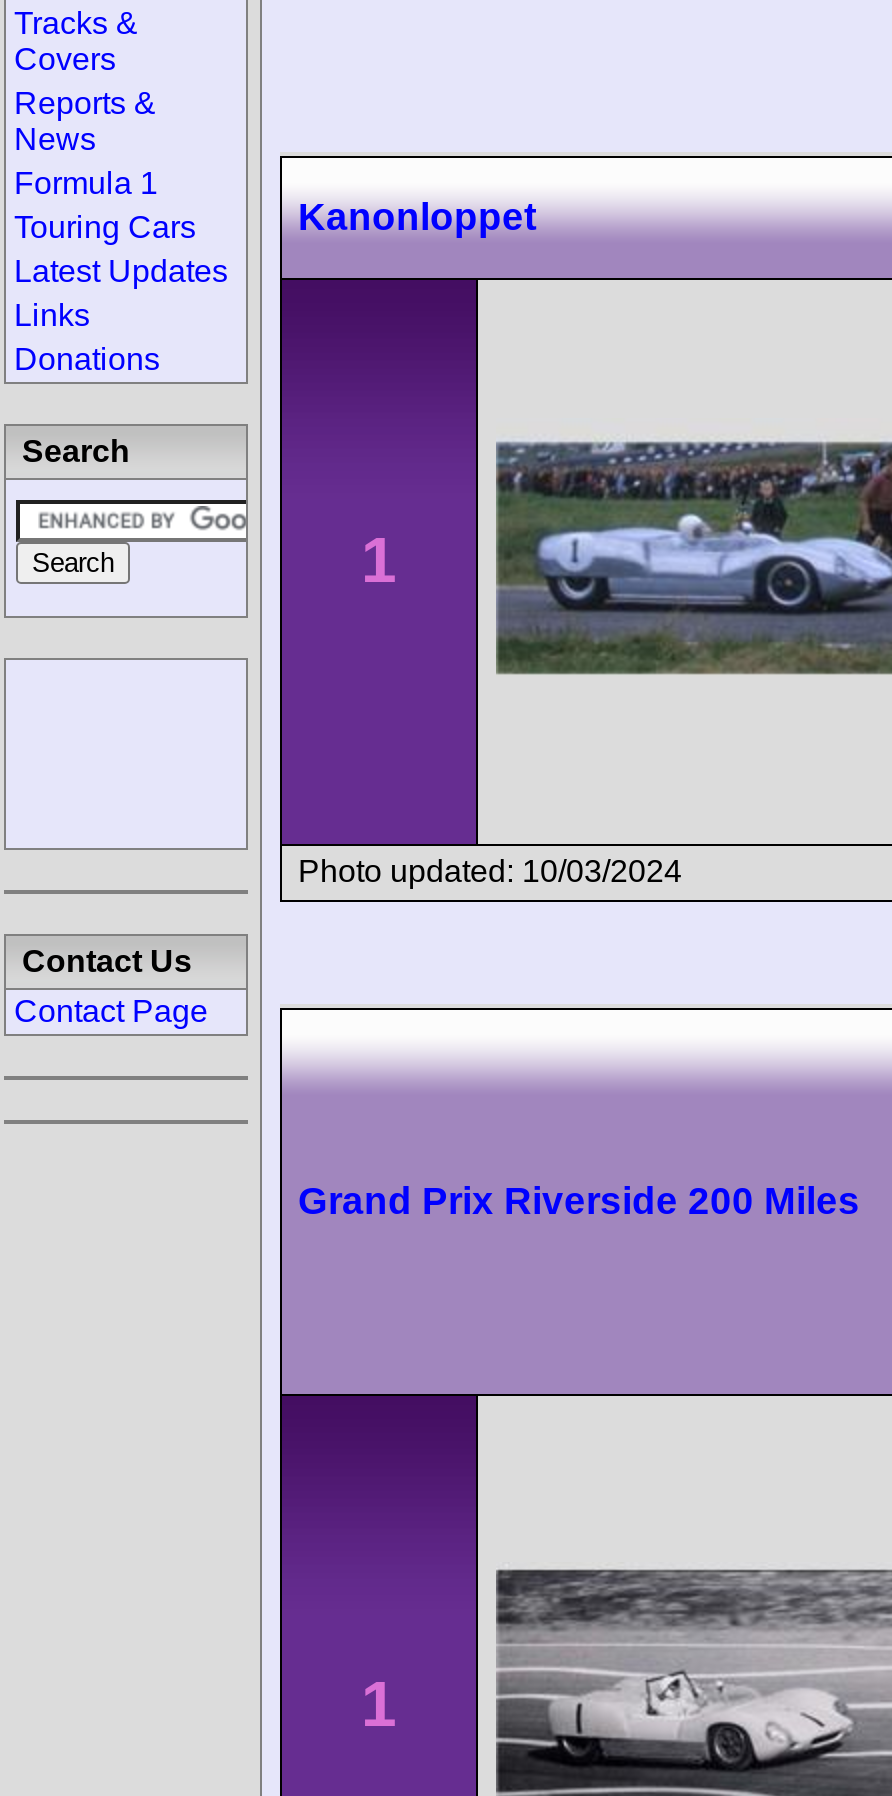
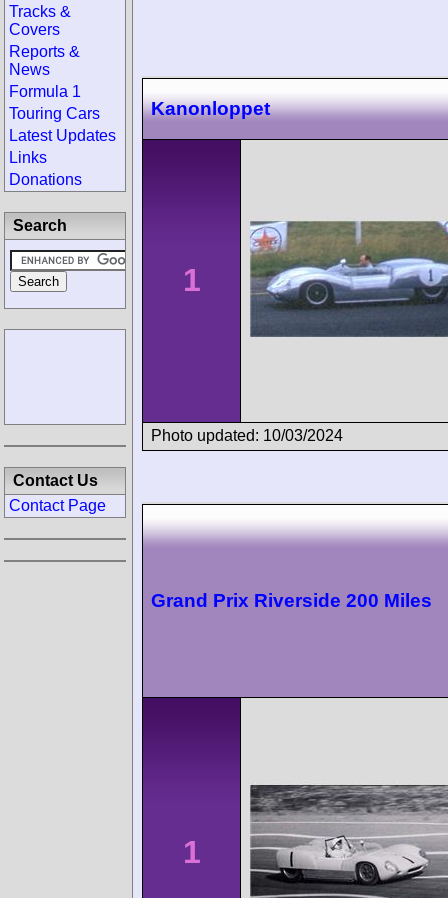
[494,440,886,674] [image] -> [250,221,445,337] [image]

